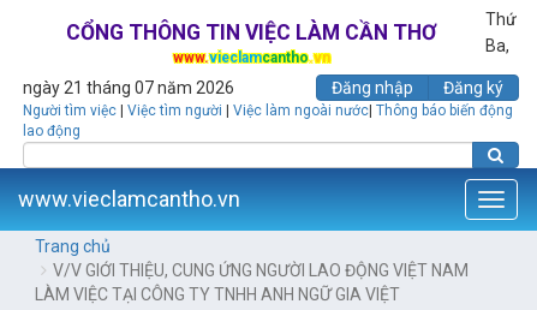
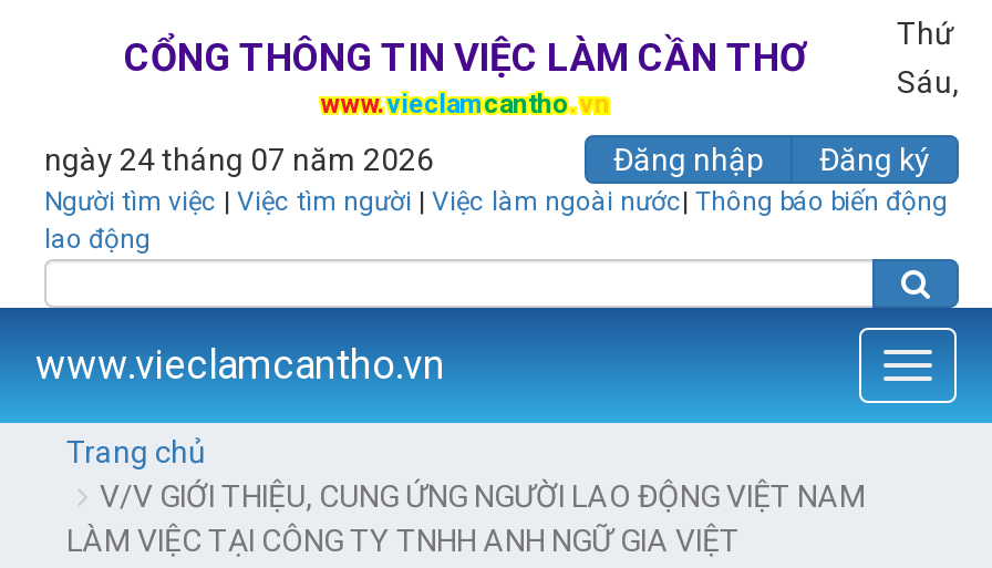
[485,36,509,55] Ba, -> [897,64,959,100] Sáu,
[23,78,234,97] ngày 21 tháng 07 năm 2026 -> [44,142,434,177] ngày 24 tháng 07 năm 2026

